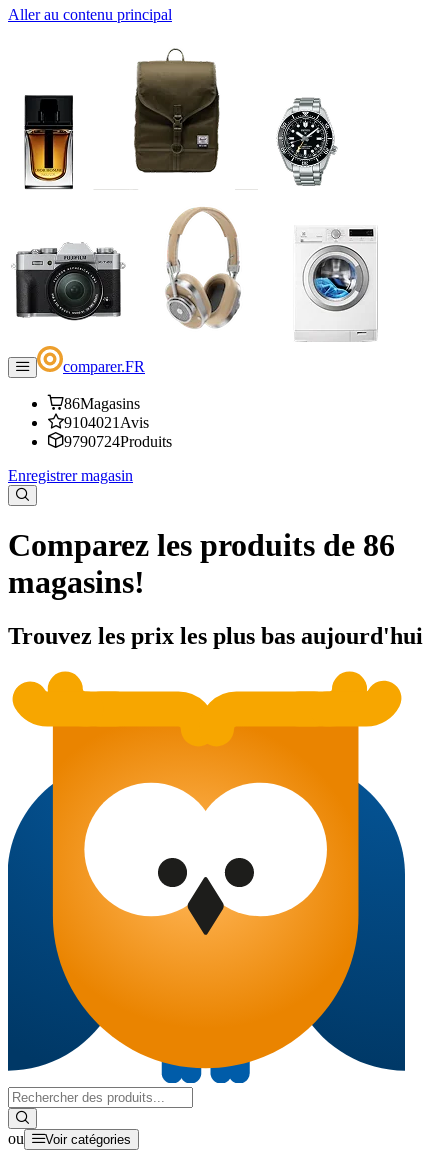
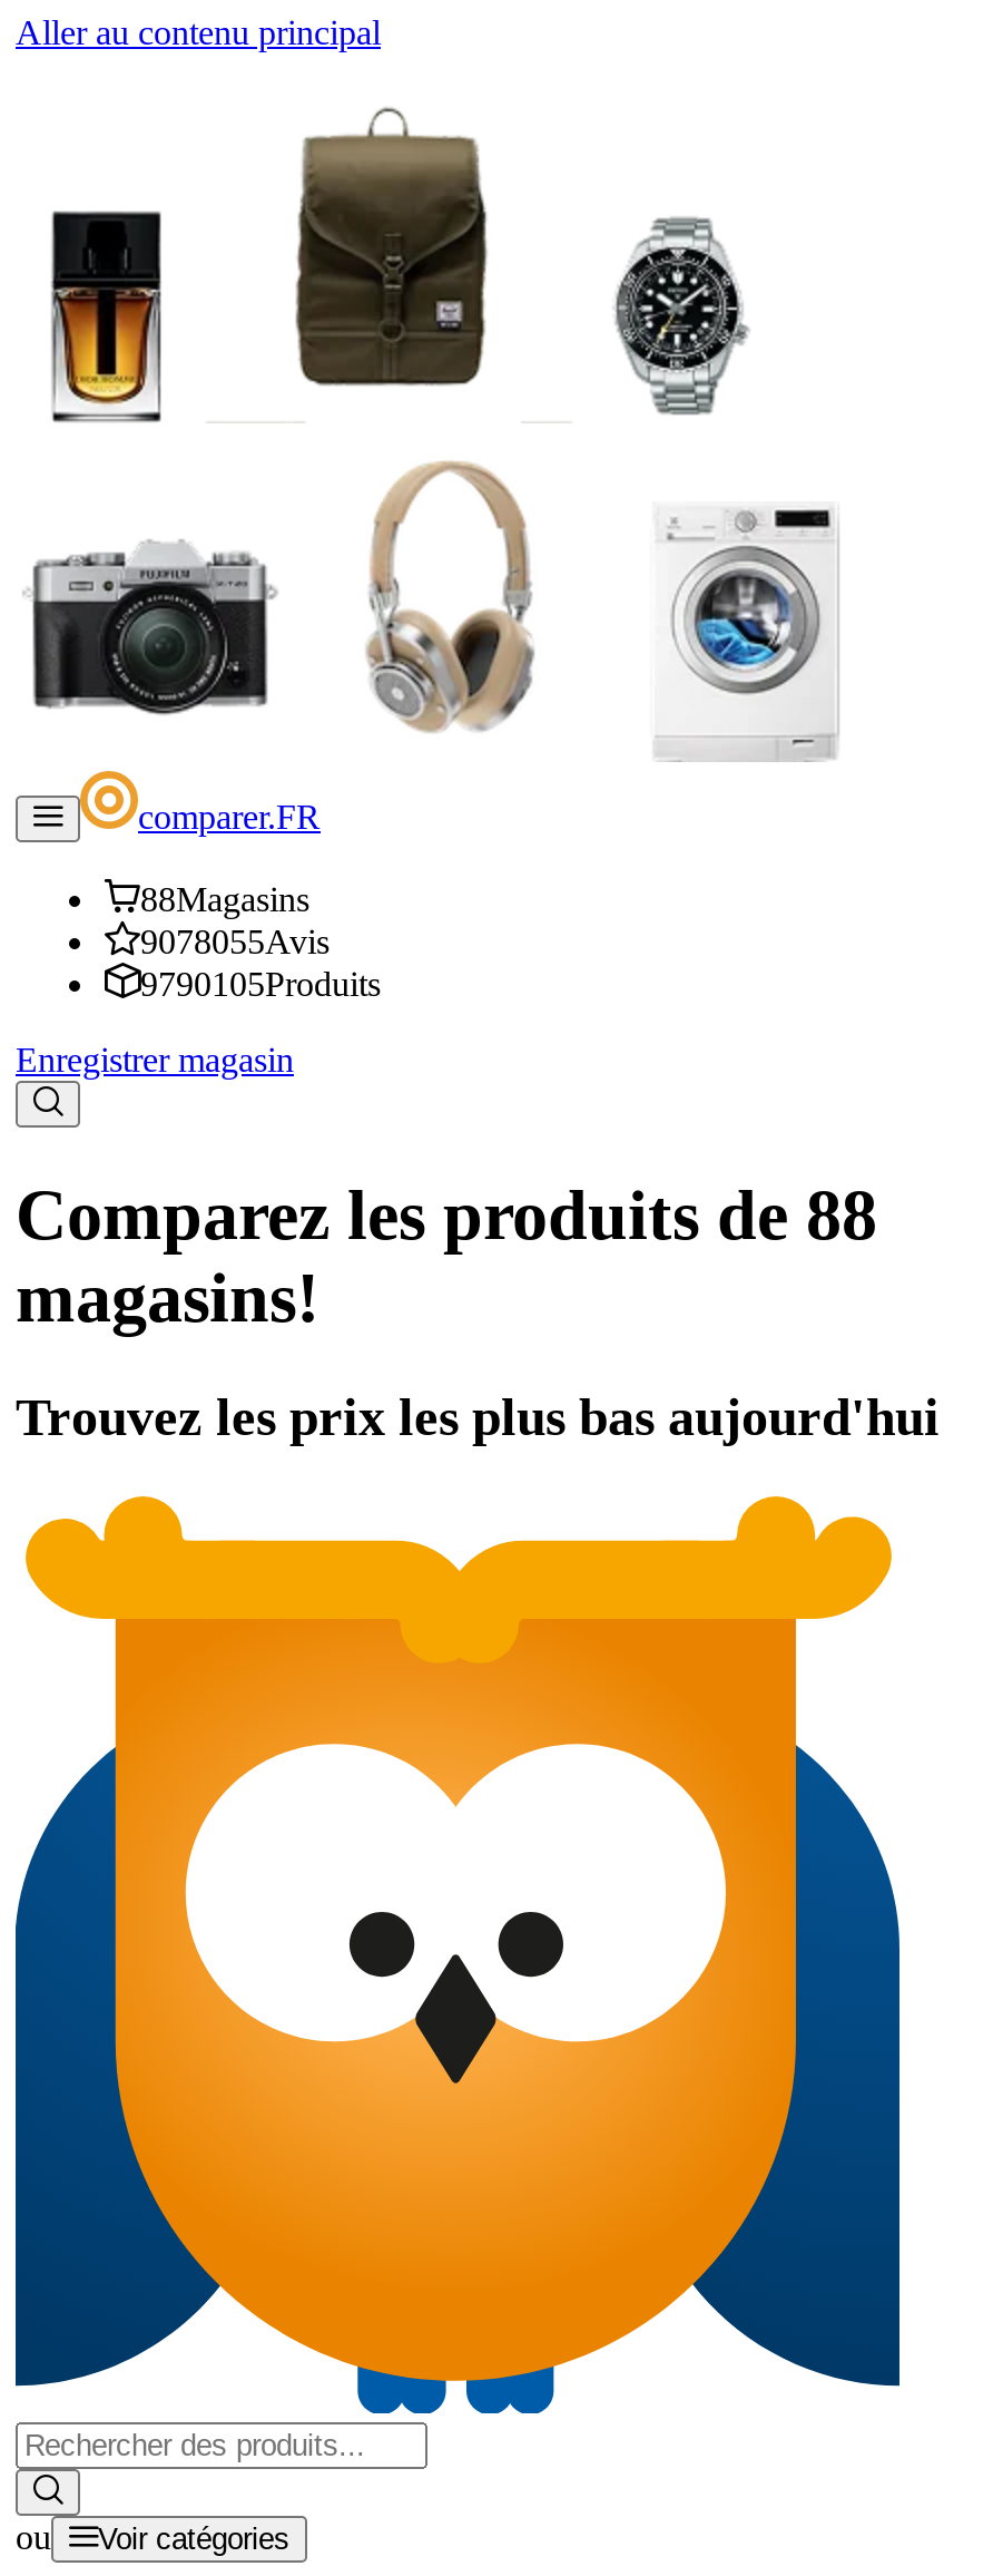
[64,395,140,412] 86Magasins -> [140,880,309,918] 88Magasins
[64,414,149,431] 9104021Avis -> [140,923,330,960] 9078055Avis
[64,433,172,450] 9790724Produits -> [140,965,381,1003] 9790105Produits
[8,527,395,563] Comparez les produits de 86 -> [16,1175,877,1255] Comparez les produits de 88

